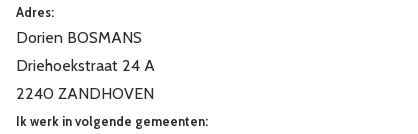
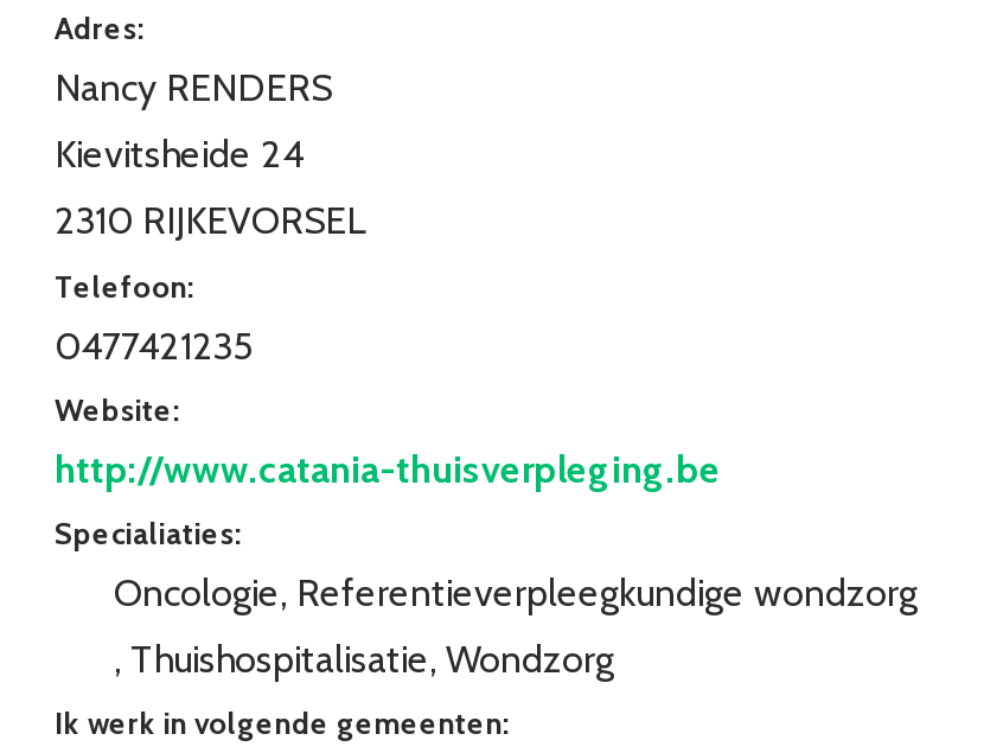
[16,28,155,103] Dorien BOSMANS | Driehoekstraat 24 A | 2240 ZANDHOVEN -> [55,66,918,682] Nancy RENDERS | Kievitsheide 24 | 2310 RIJKEVORSEL | Telefoon: | 0477421235 | Website: | http://www.catania-thuisverpleging.be | Specialiaties: | Oncologie Referentieverpleegkundige wondzorg | Thuishospitalisatie Wondzorg

